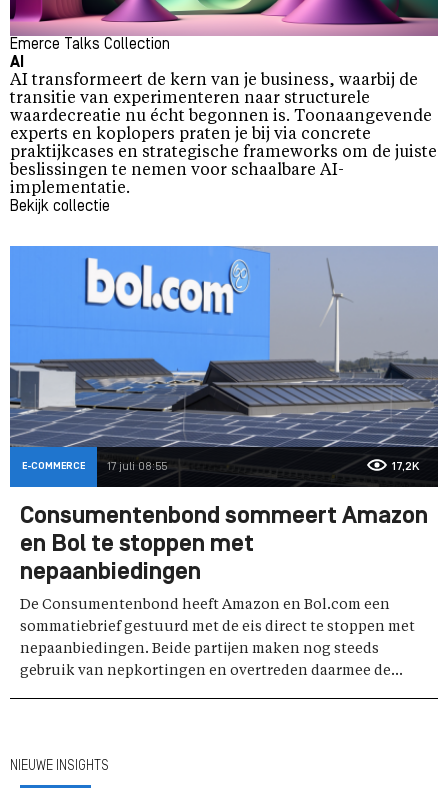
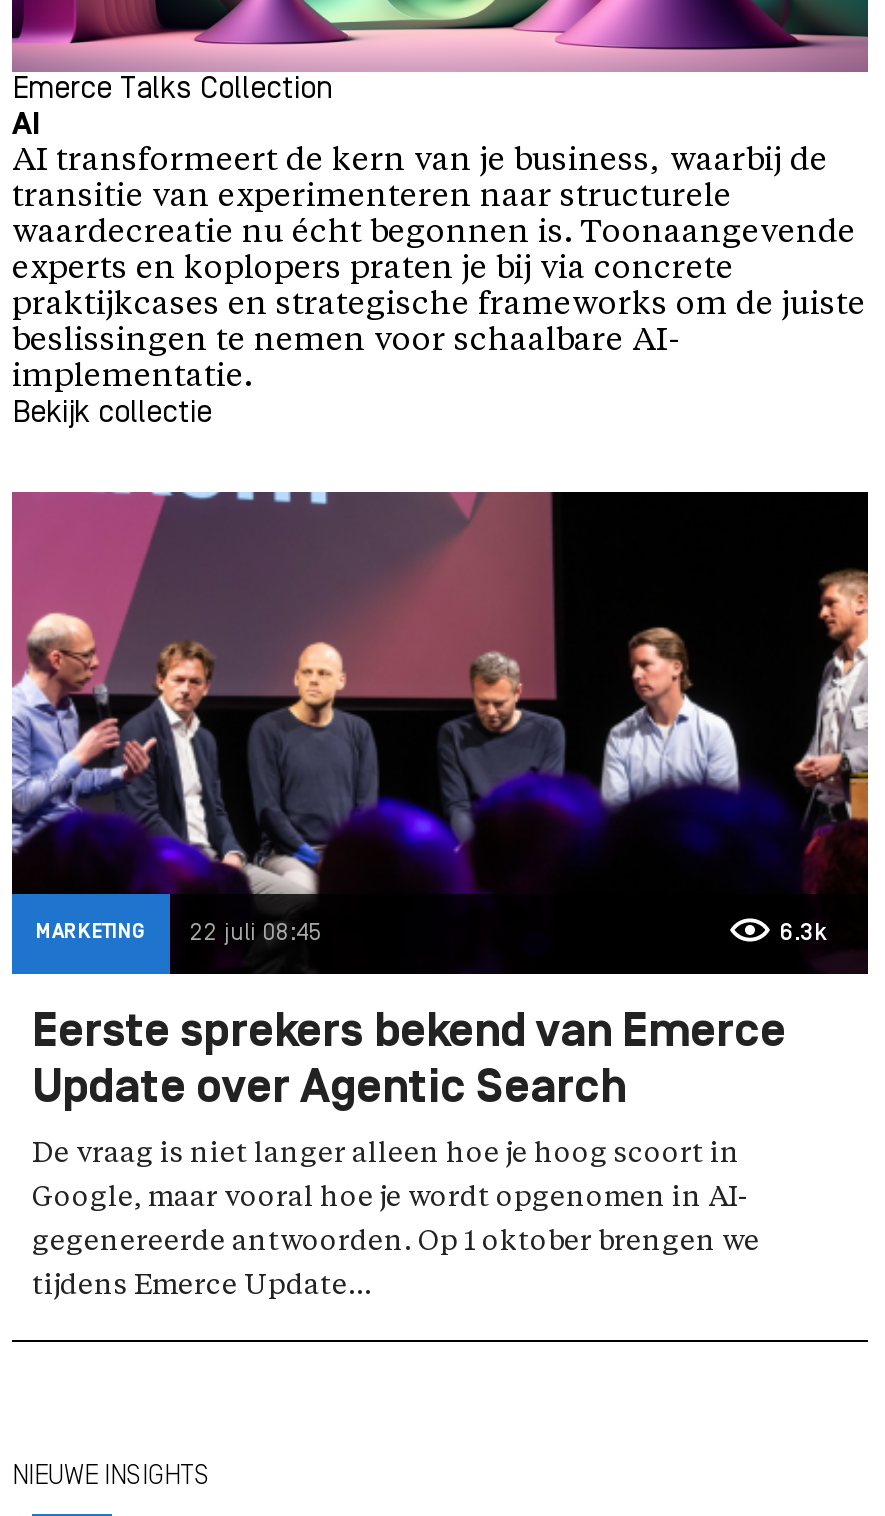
[9,245,439,486] [image] | E-COMMERCE | 17 juli 08:55 | 17,2K -> [10,490,870,946] [image] | MARKETING | 22 juli 08:45 | 6.3k
[20,505,428,585] Consumentenbond sommeert Amazon | en Bol te stoppen met | nepaanbiedingen -> [32,1010,786,1114] Eerste sprekers bekend van Emerce | Update over Agentic Search
[20,598,390,612] De Consumentenbond heeft Amazon en Bol.com een -> [32,1140,740,1168] De vraag is niet langer alleen hoe je hoog scoort in
[20,620,415,634] sommatiebrief gestuurd met de eis direct te stoppen met -> [32,1184,750,1212] Google, maar vooral hoe je wordt opgenomen in AI-
[20,642,379,656] nepaanbiedingen. Beide partijen maken nog steeds -> [32,1228,760,1256] gegenereerde antwoorden. Op 1 oktober brengen we
[20,664,403,678] gebruik van nepkortingen en overtreden daarmee de... -> [32,1272,372,1300] tijdens Emerce Update...

